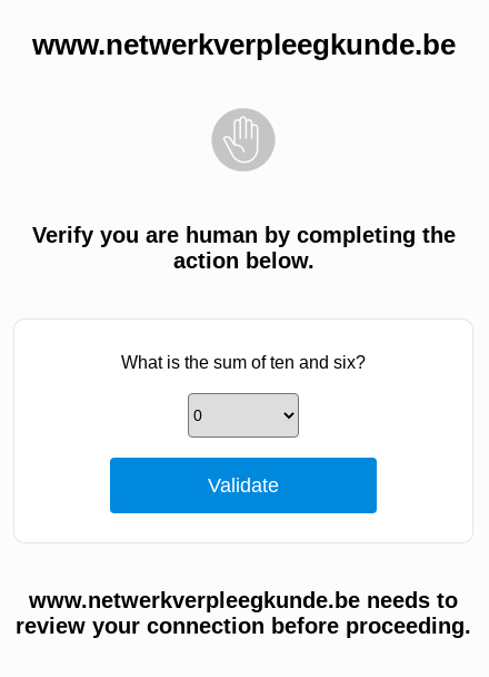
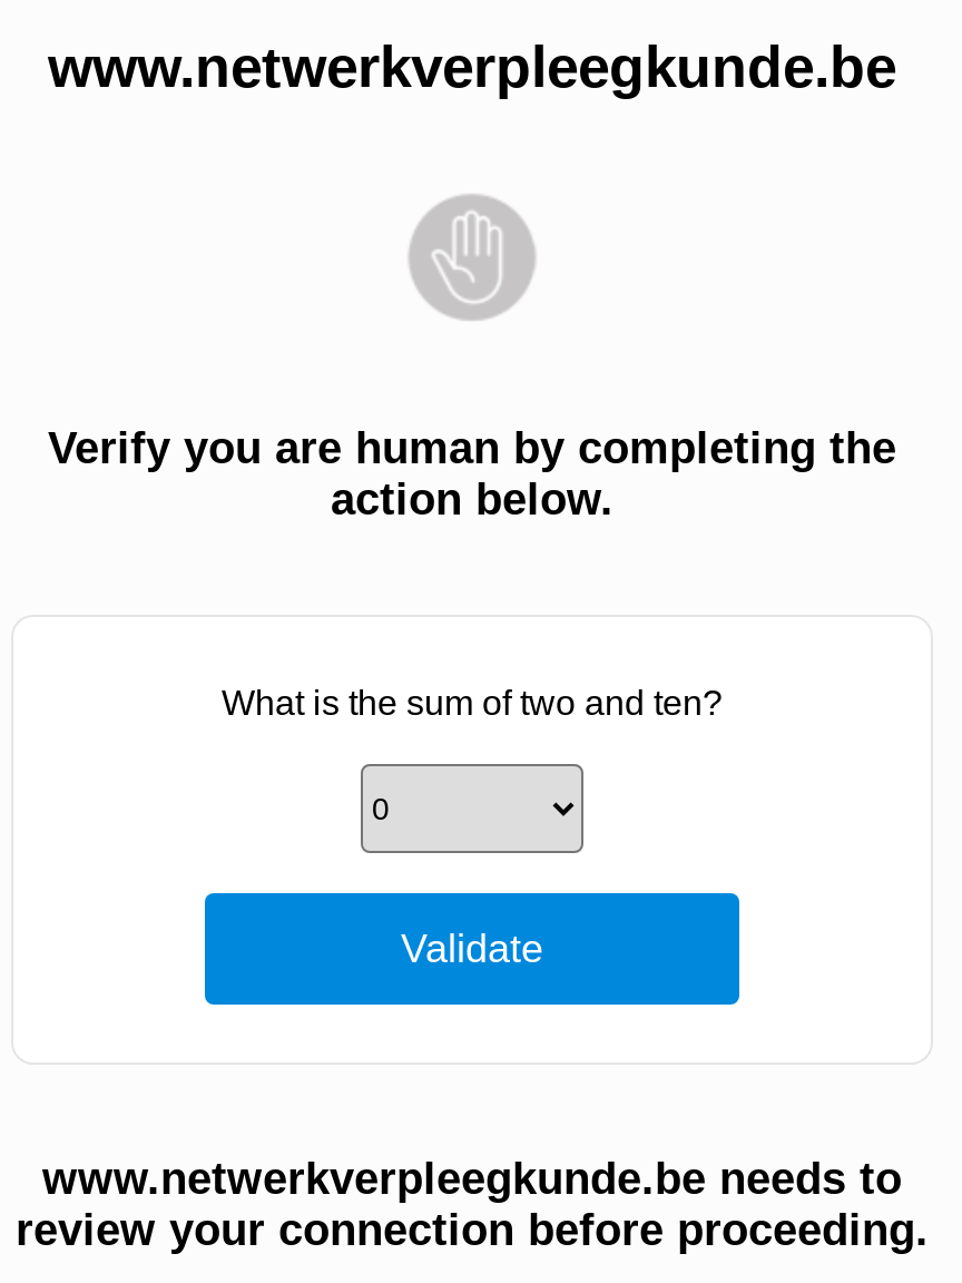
[121,353,366,372] What is the sum of ten and six? -> [222,684,723,722] What is the sum of two and ten?

